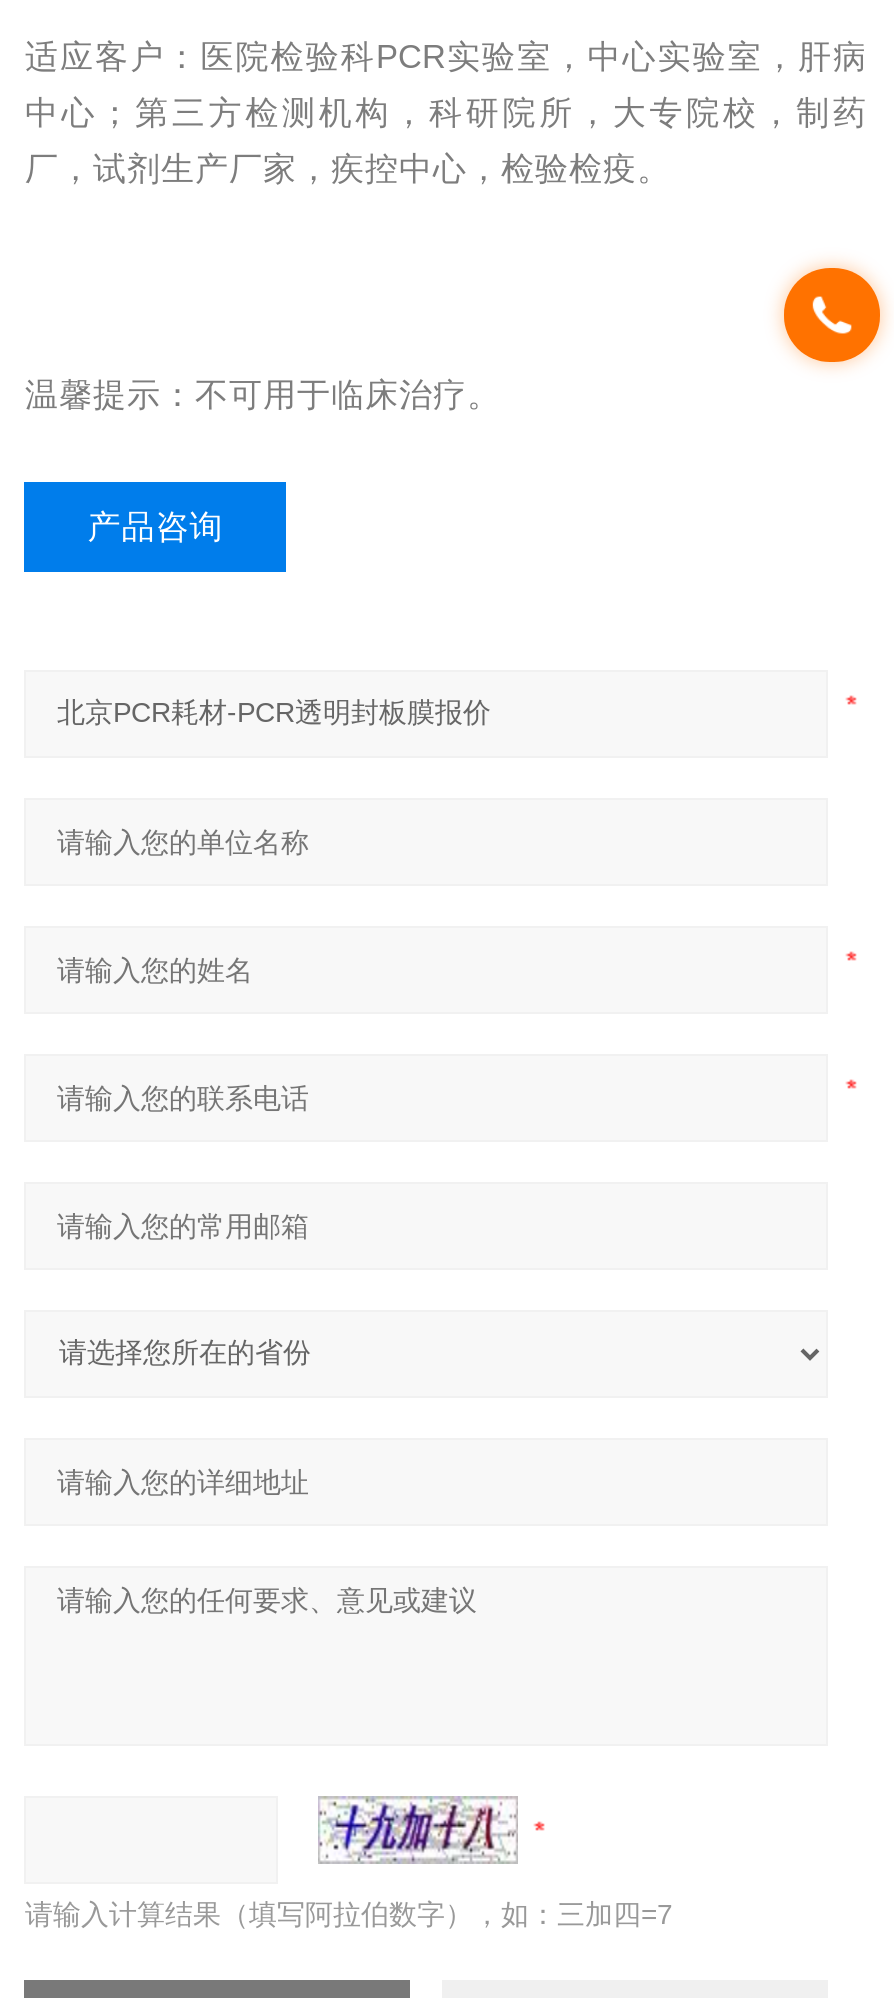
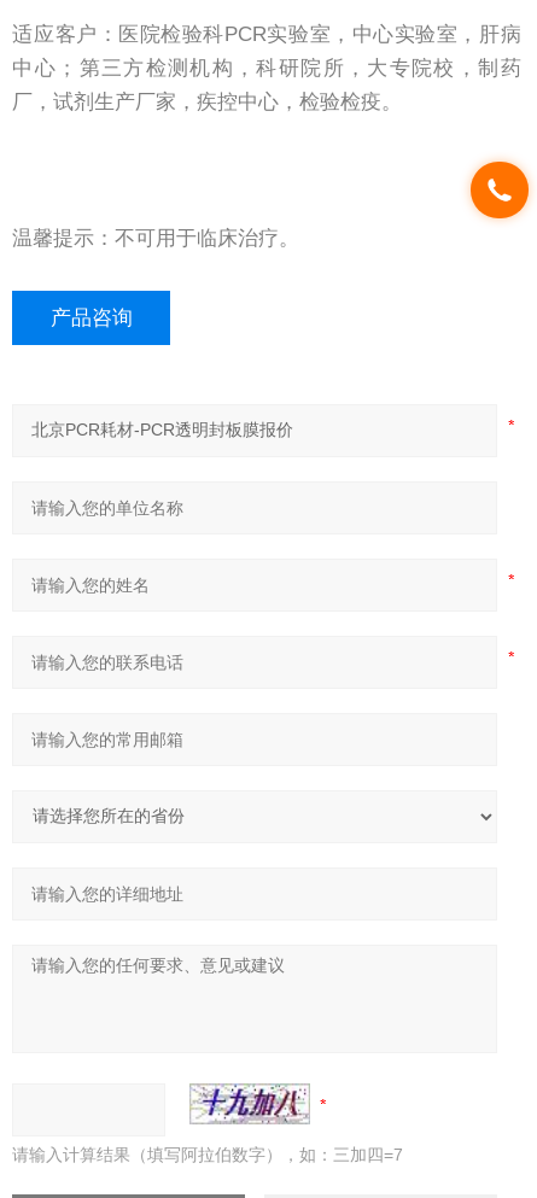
[318,1796,516,1862] [image] -> [189,1085,309,1123] [image]

